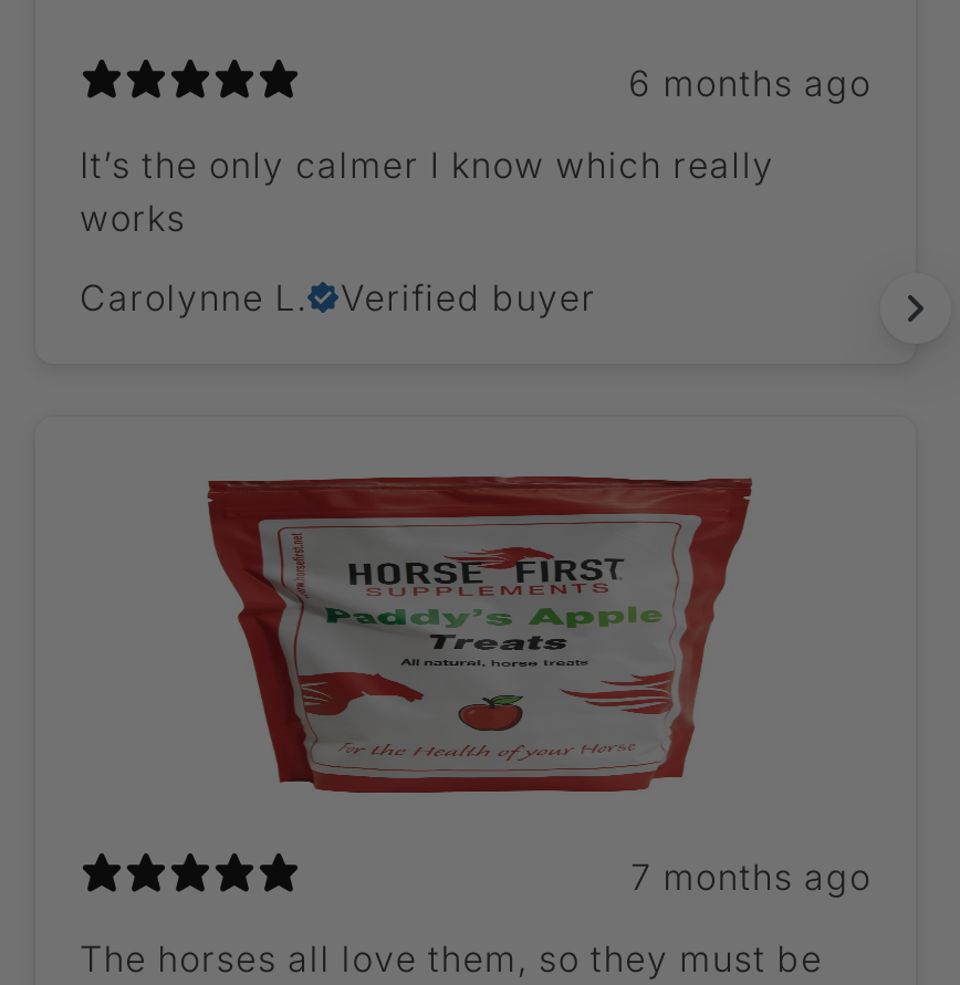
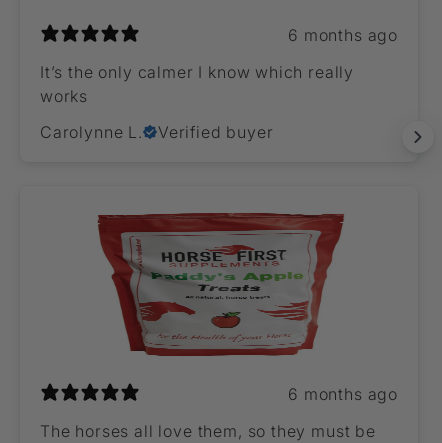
[631,855,872,900] 7 months ago -> [288,384,398,404] 6 months ago

